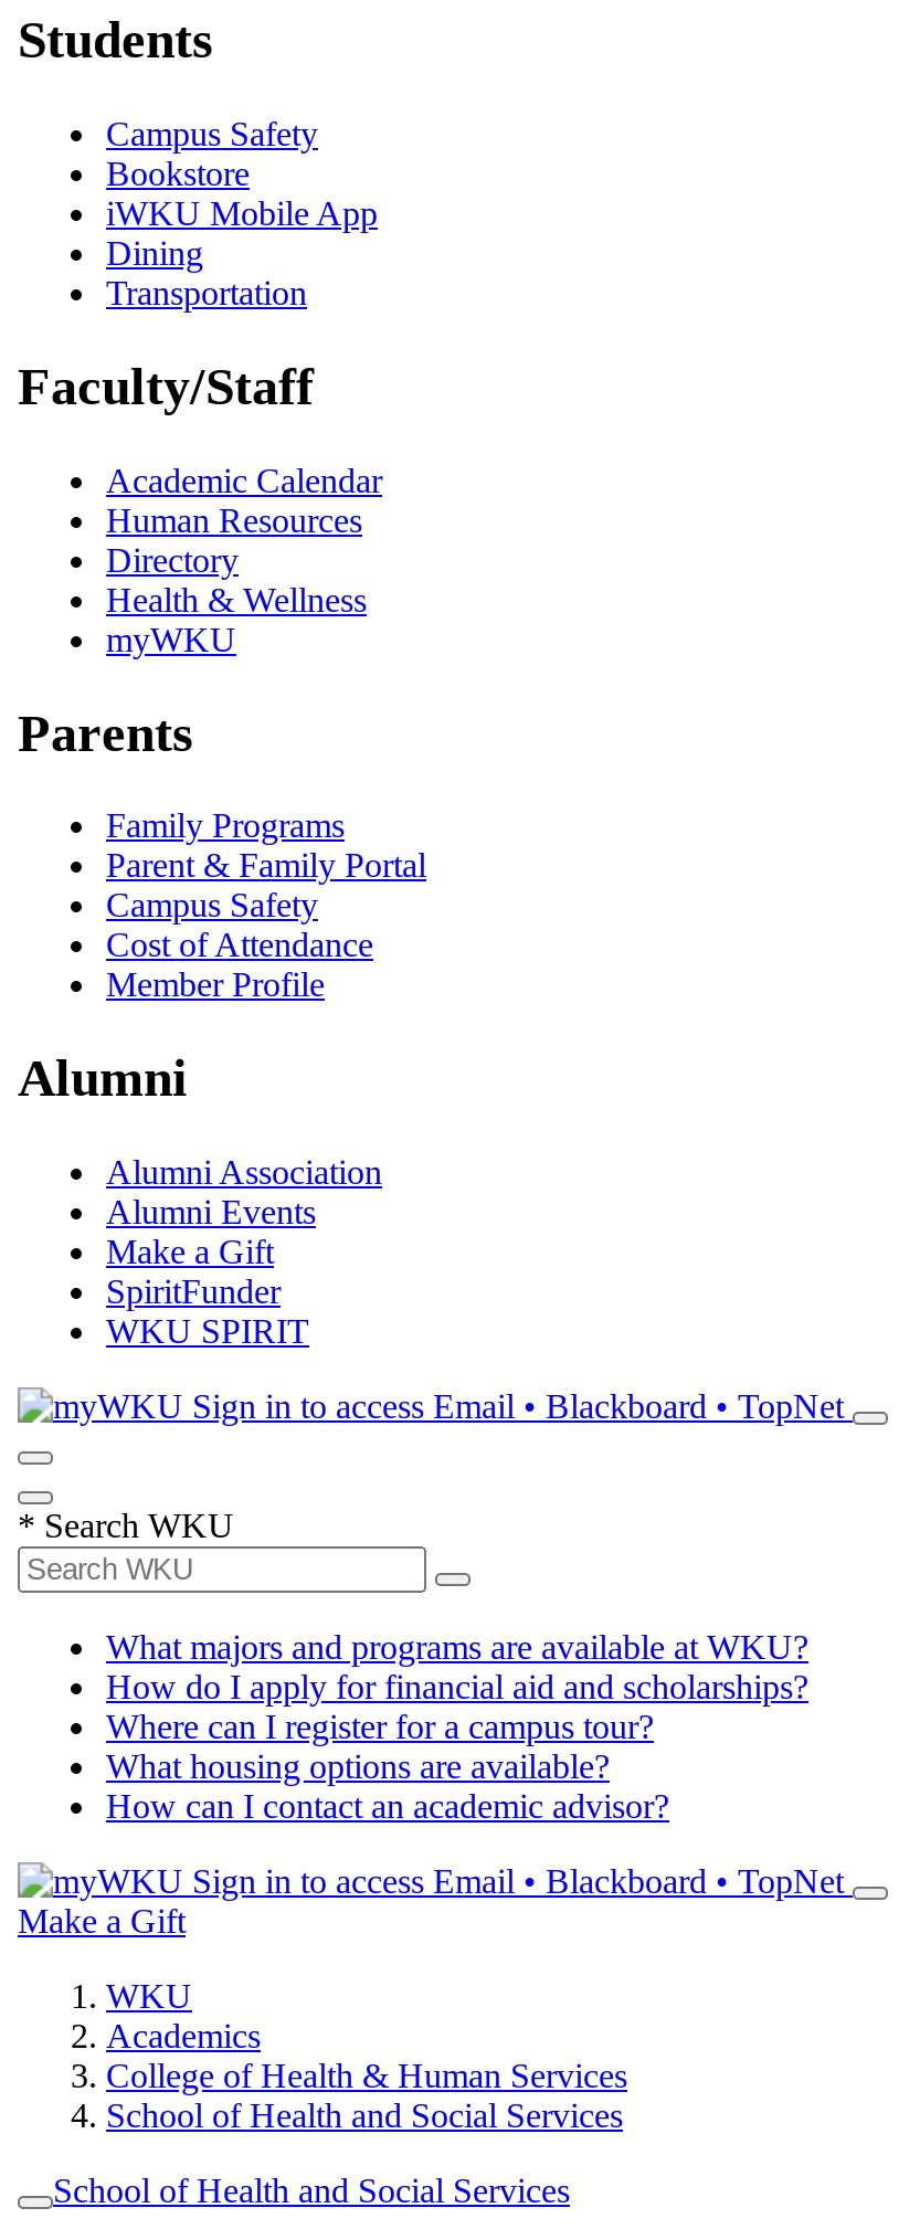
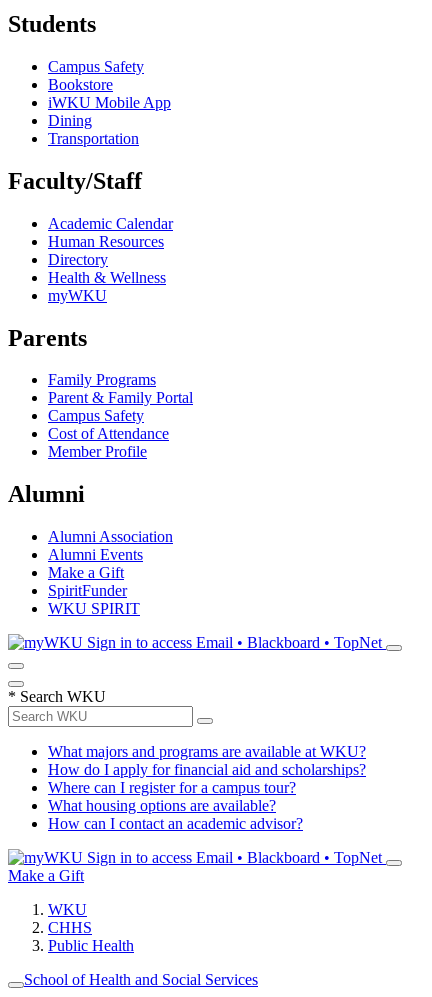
[106,2017,627,2134] Academics | College of Health & Human Services | School of Health and Social Services -> [48,919,134,954] CHHS | Public Health

